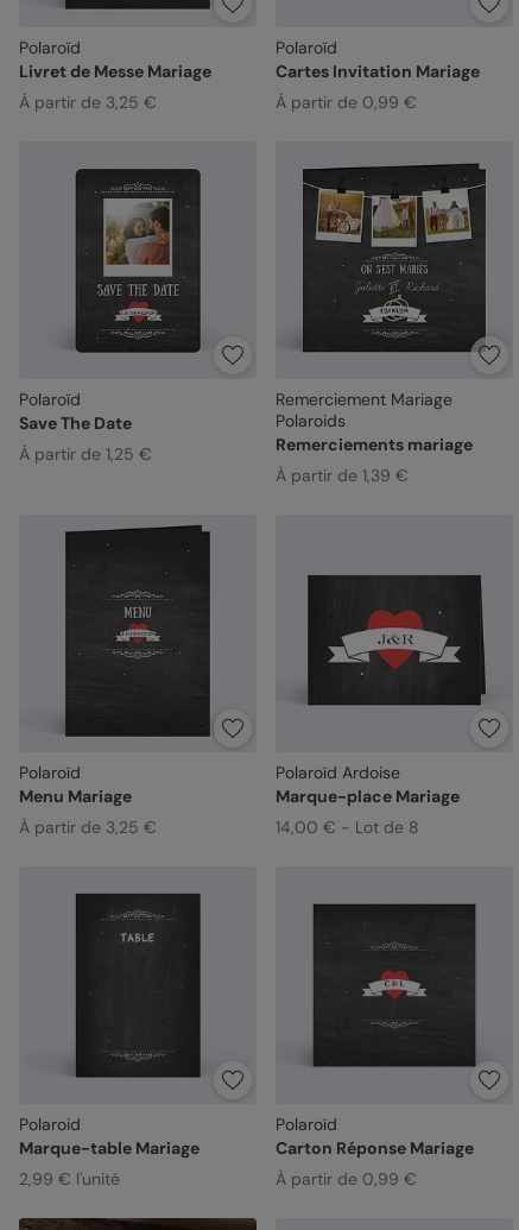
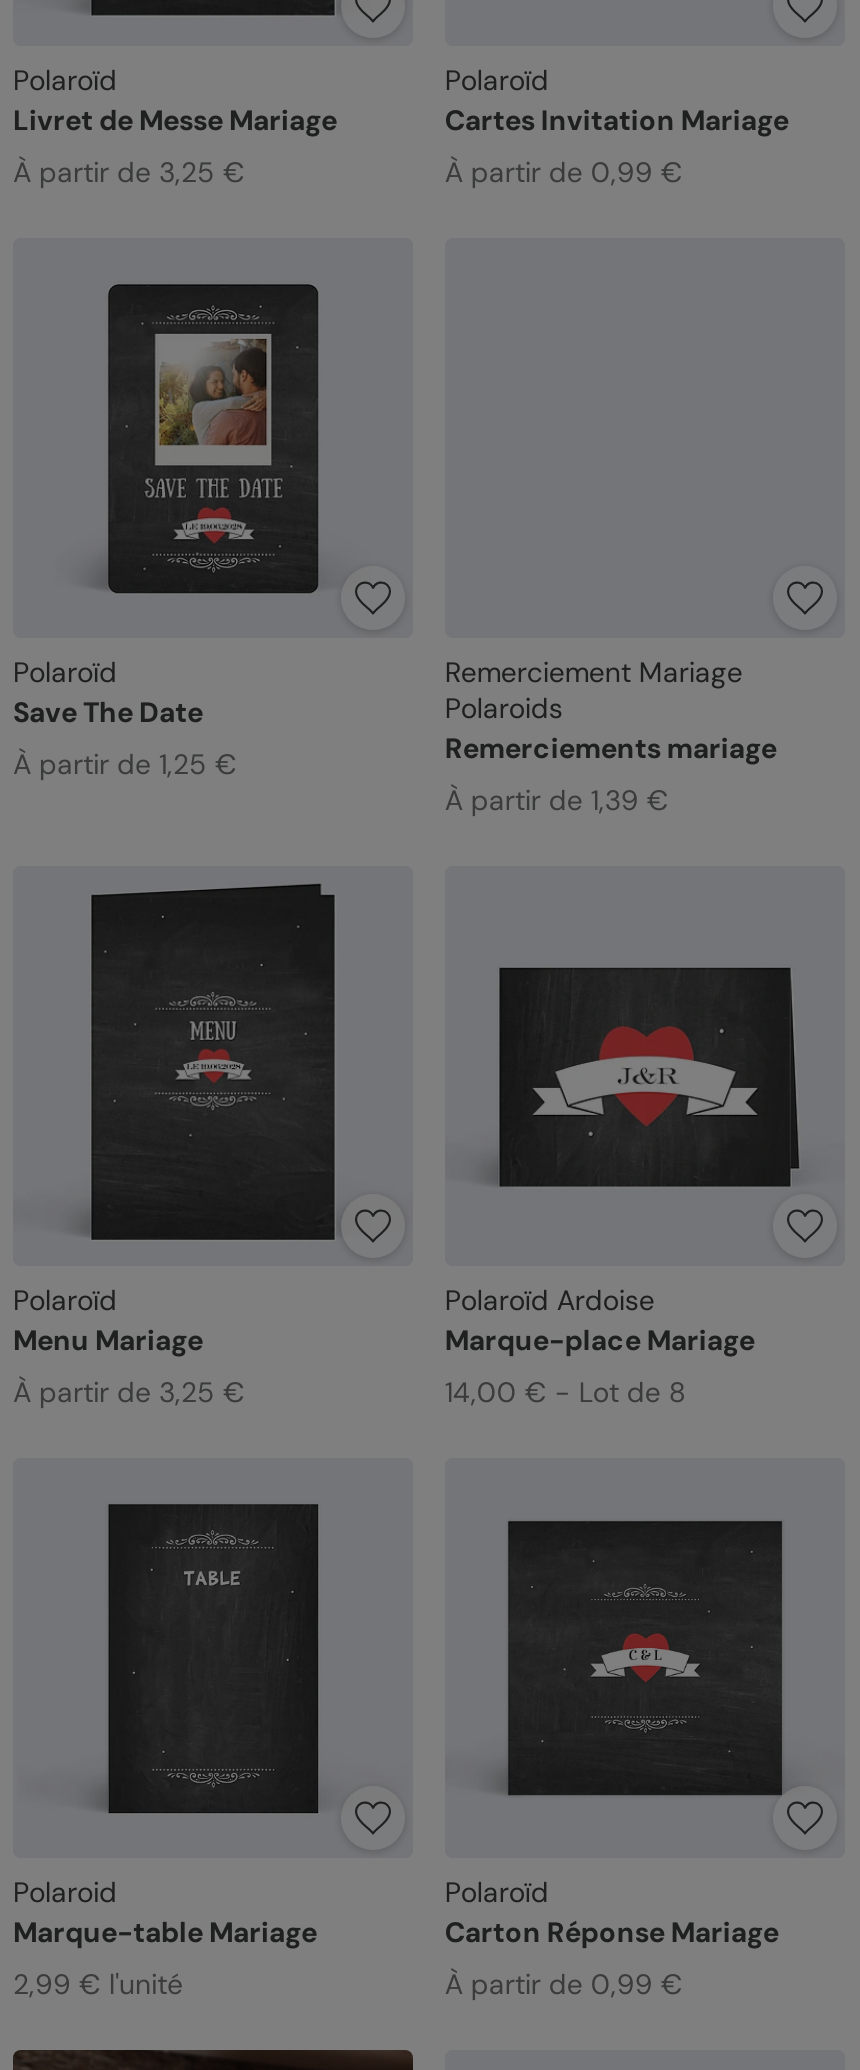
[286,162,487,353] [image] -> none

